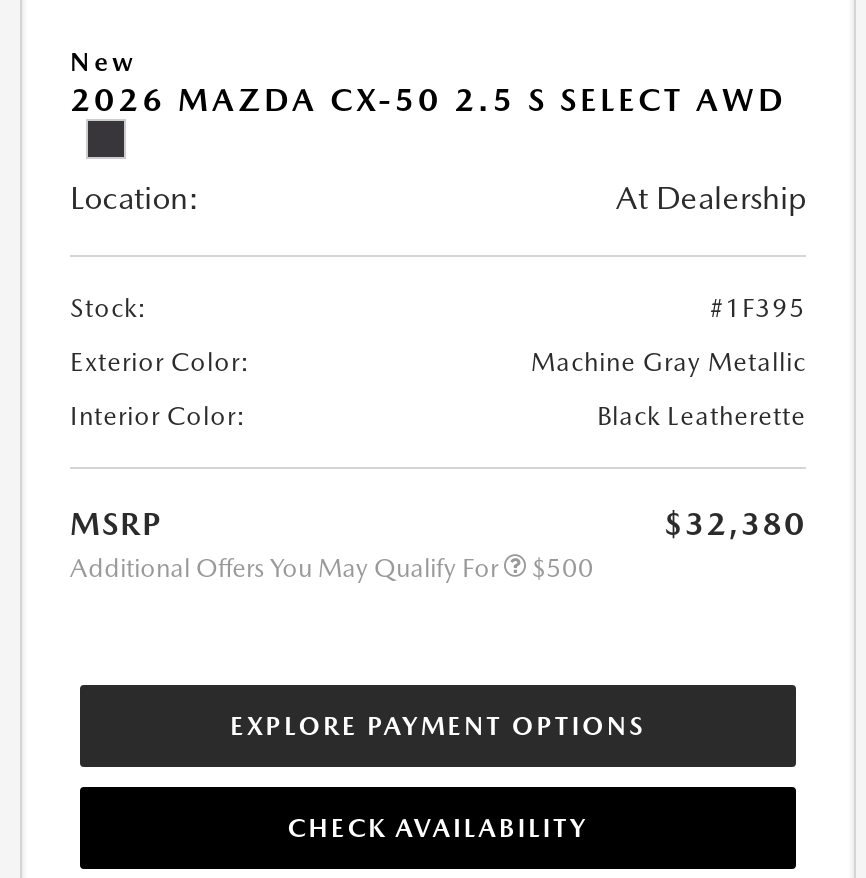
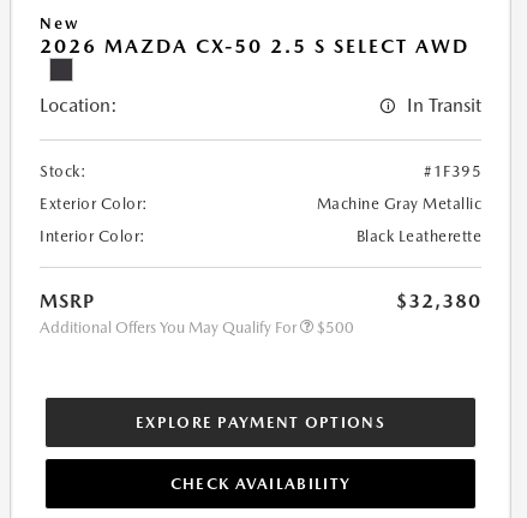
[616,179,806,217] At Dealership -> [407,94,481,117] In Transit

